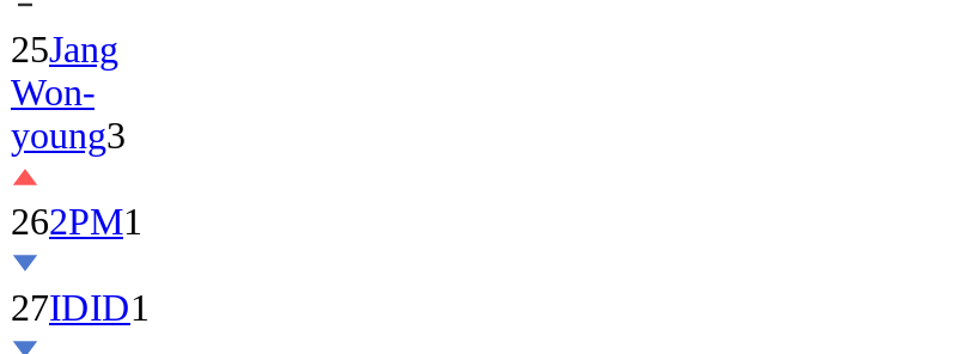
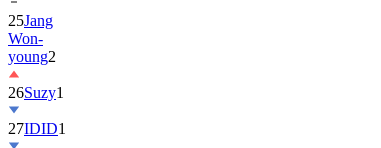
[11,115,126,155] young3 -> [8,48,56,65] young2
[11,201,142,242] 262PM1 -> [8,84,64,101] 26Suzy1

